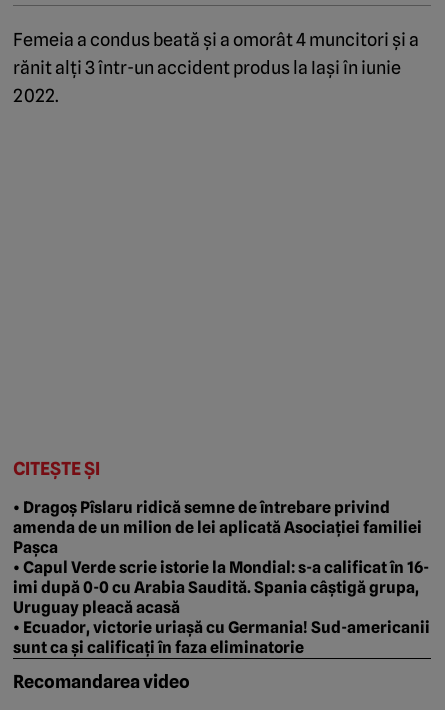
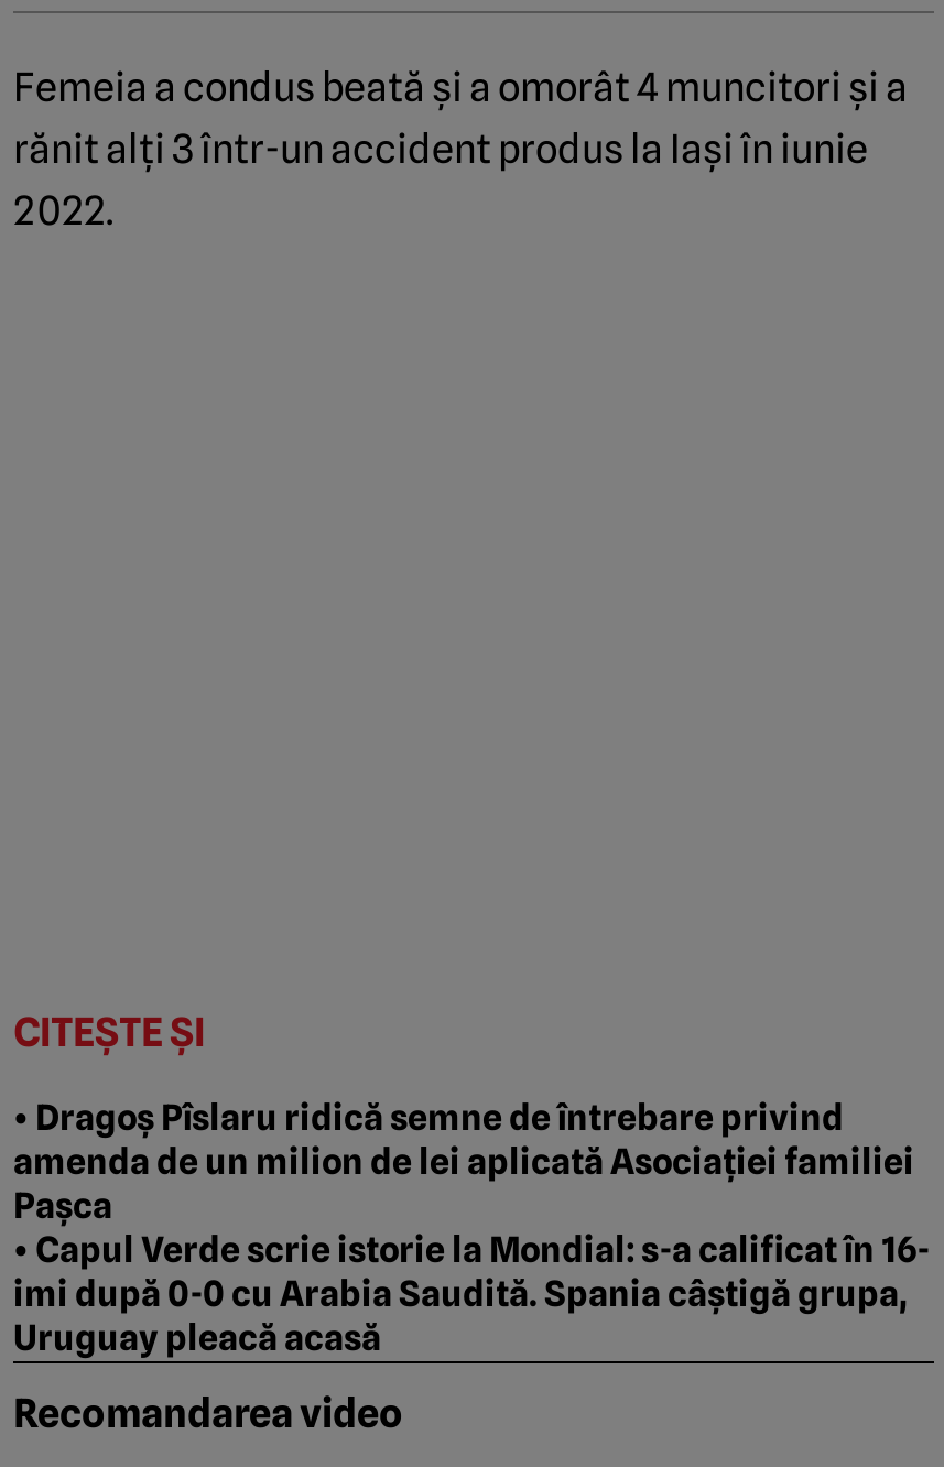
[13,618,430,657] • Ecuador, victorie uriașă cu Germania! Sud-americanii | sunt ca și calificați în faza eliminatorie -> none

